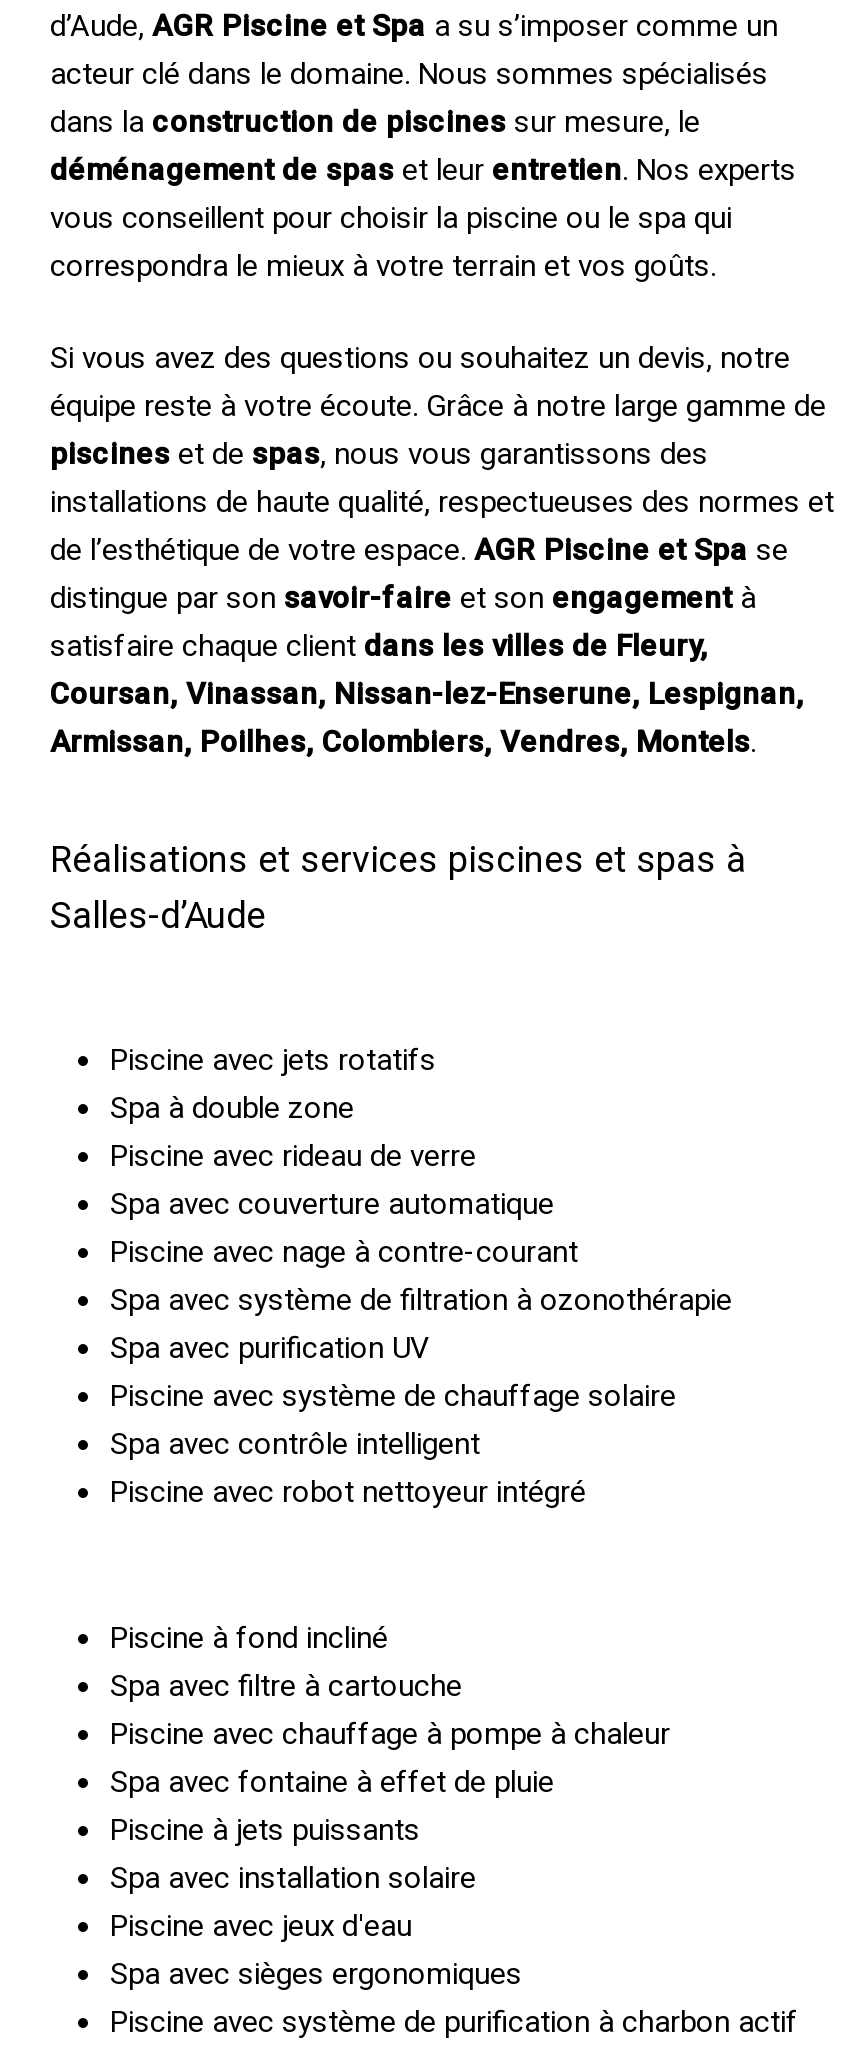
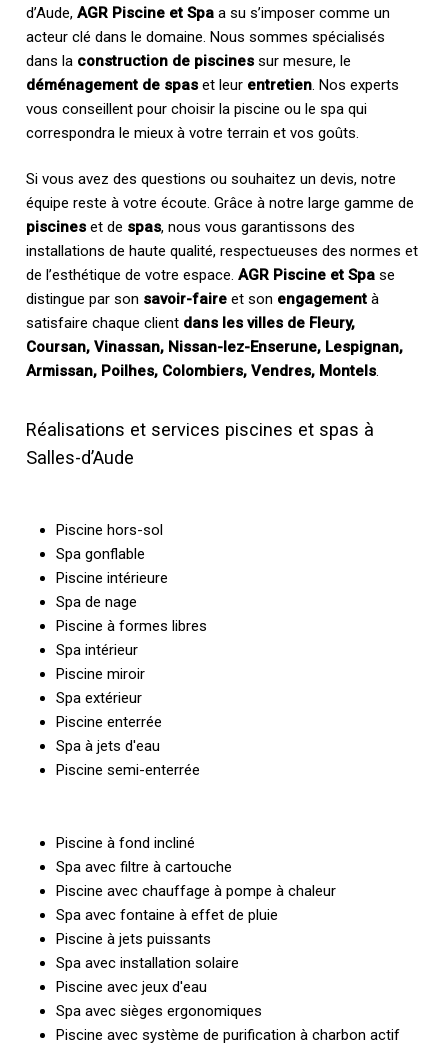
[110,1042,732,1510] Piscine avec jets rotatifs | Spa à double zone | Piscine avec rideau de verre | Spa avec couverture automatique | Piscine avec nage à contre-courant | Spa avec système de filtration à ozonothérapie | Spa avec purification UV | Piscine avec système de chauffage solaire | Spa avec contrôle intelligent | Piscine avec robot nettoyeur intégré -> [56,521,207,779] Piscine hors-sol | Spa gonflable | Piscine intérieure | Spa de nage | Piscine à formes libres | Spa intérieur | Piscine miroir | Spa extérieur | Piscine enterrée | Spa à jets d'eau | Piscine semi-enterrée

